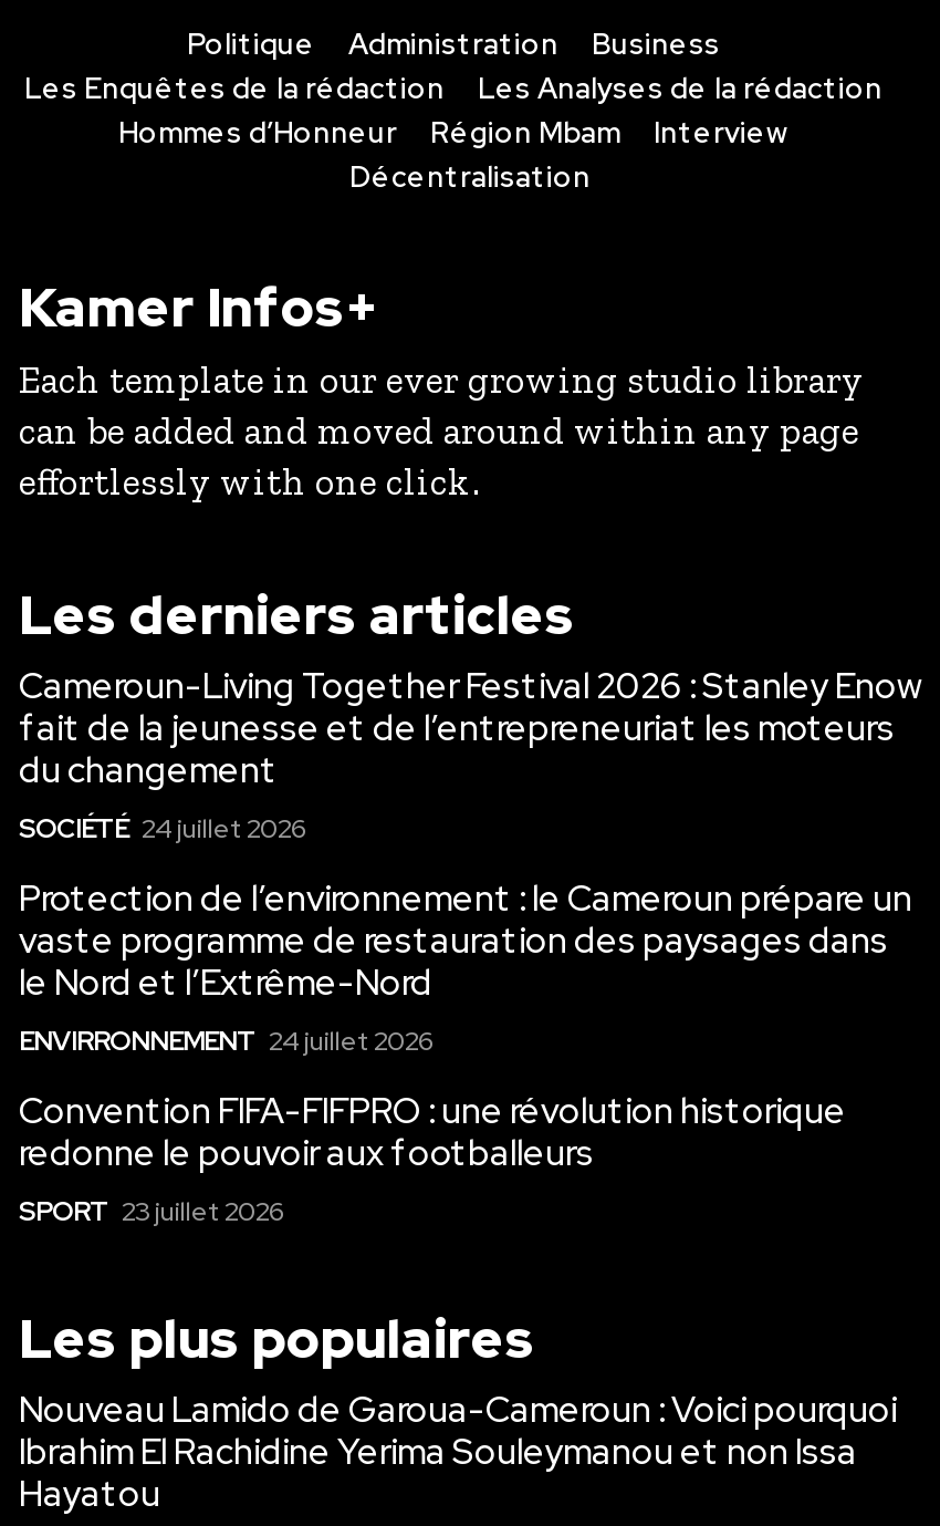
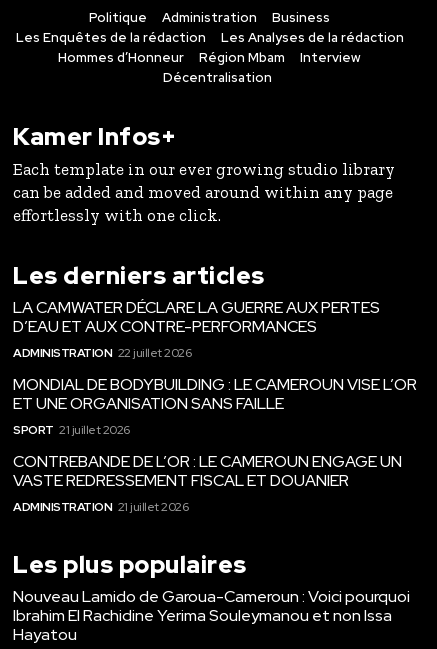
[19,663,921,847] Cameroun-Living Together Festival 2026 : Stanley Enow | fait de la jeunesse et de l’entrepreneuriat les moteurs | du changement | SOCIÉTÉ 24 juillet 2026 -> [13,297,380,361] LA CAMWATER DÉCLARE LA GUERRE AUX PERTES | D’EAU ET AUX CONTRE-PERFORMANCES | ADMINISTRATION 22 juillet 2026
[19,875,912,1059] Protection de l’environnement : le Cameroun prépare un | vaste programme de restauration des paysages dans | le Nord et l’Extrême-Nord | ENVIRRONNEMENT 24 juillet 2026 -> [13,374,417,438] MONDIAL DE BODYBUILDING : LE CAMEROUN VISE L’OR | ET UNE ORGANISATION SANS FAILLE | SPORT 21 juillet 2026
[19,1088,846,1229] Convention FIFA-FIFPRO : une révolution historique | redonne le pouvoir aux footballeurs | SPORT 23 juillet 2026 -> [13,451,402,515] CONTREBANDE DE L’OR : LE CAMEROUN ENGAGE UN | VASTE REDRESSEMENT FISCAL ET DOUANIER | ADMINISTRATION 21 juillet 2026

